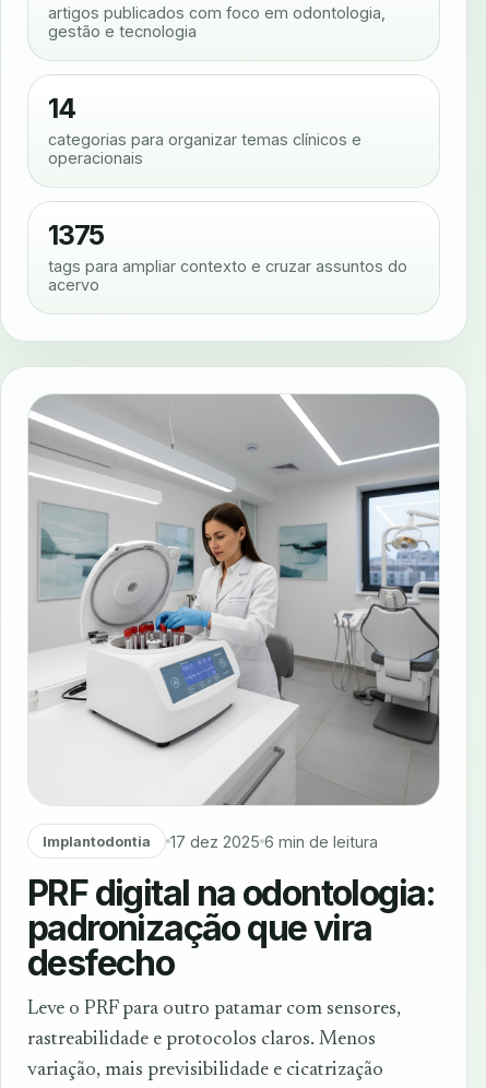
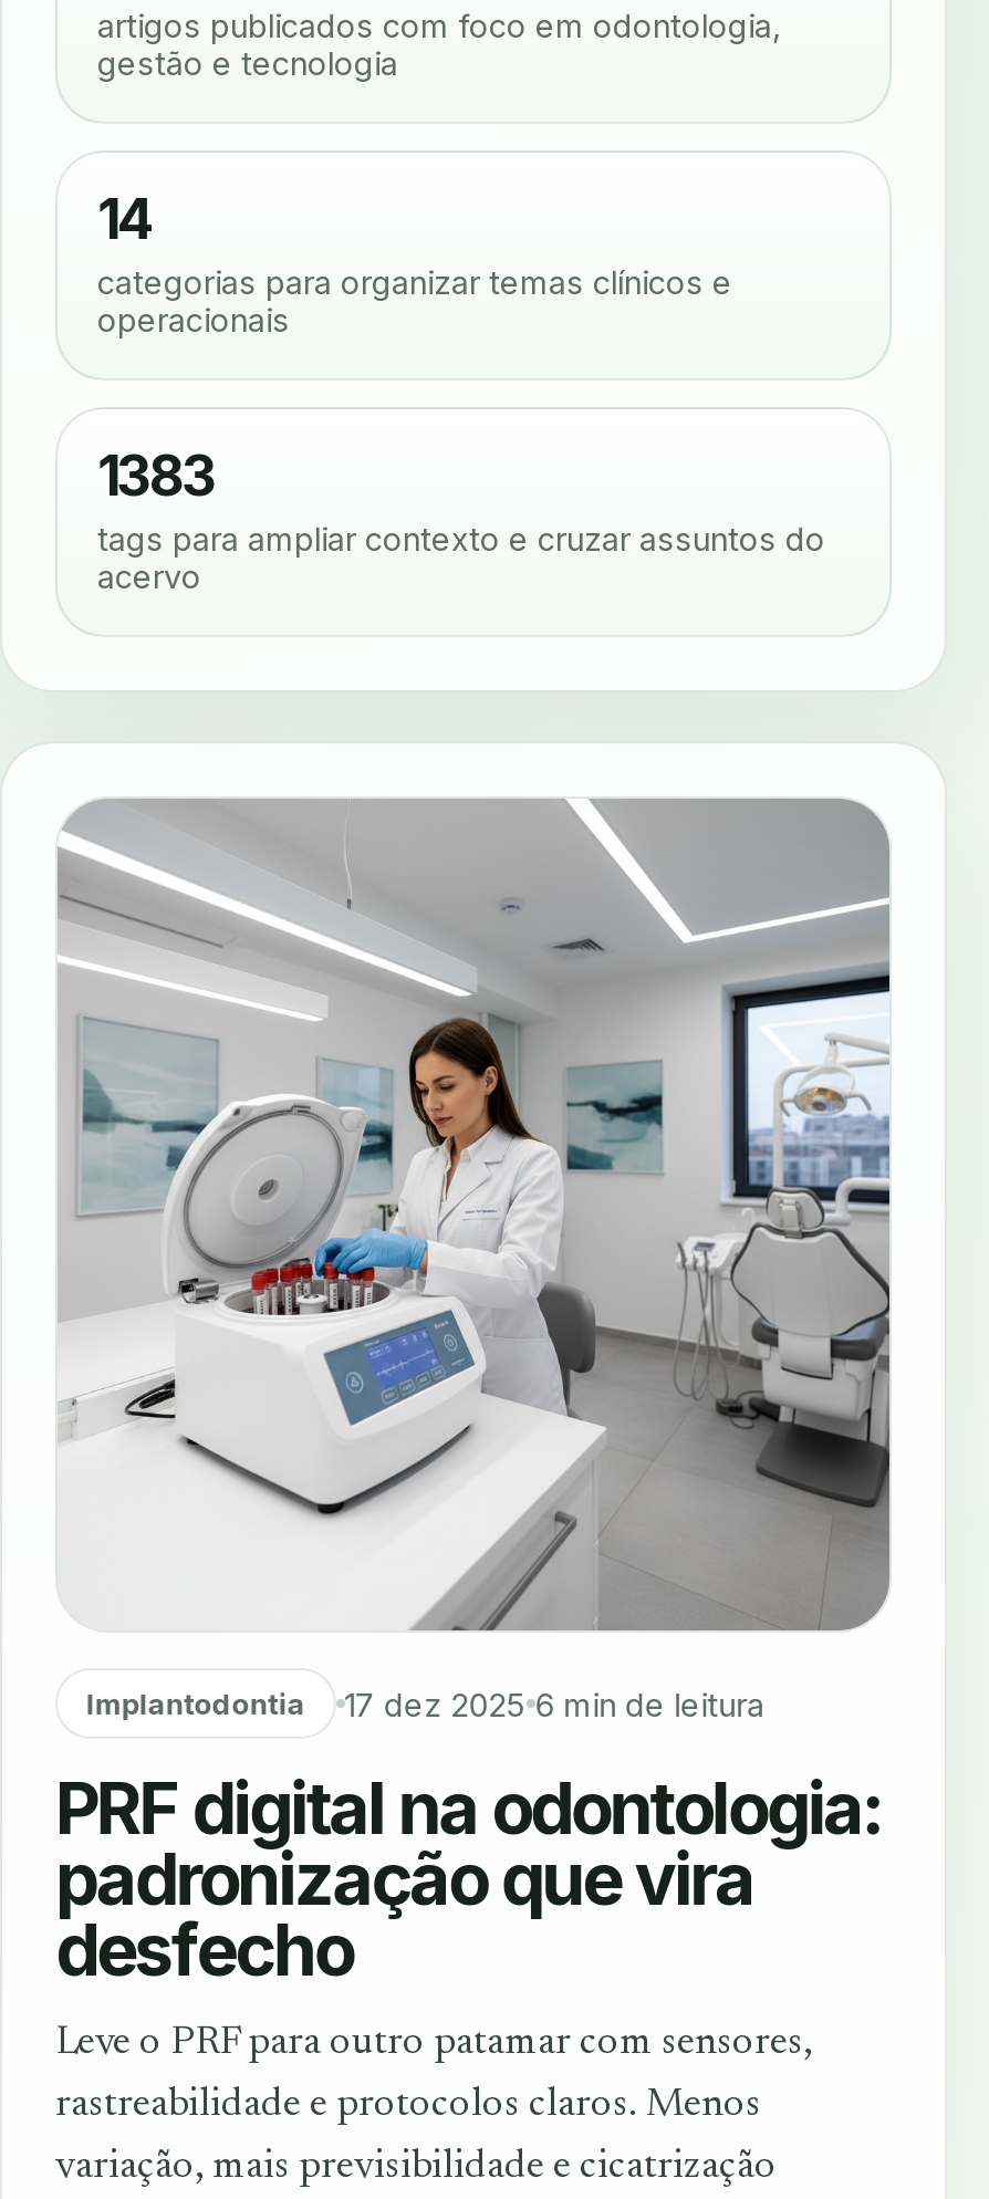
[48,219,104,252] 1375 -> [97,443,215,509] 1383

